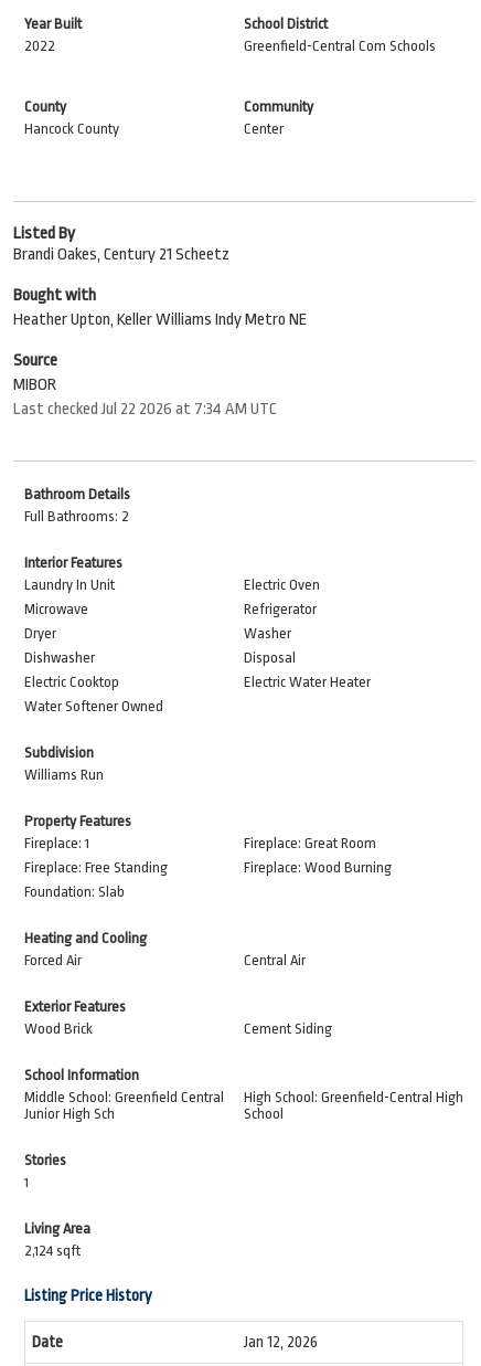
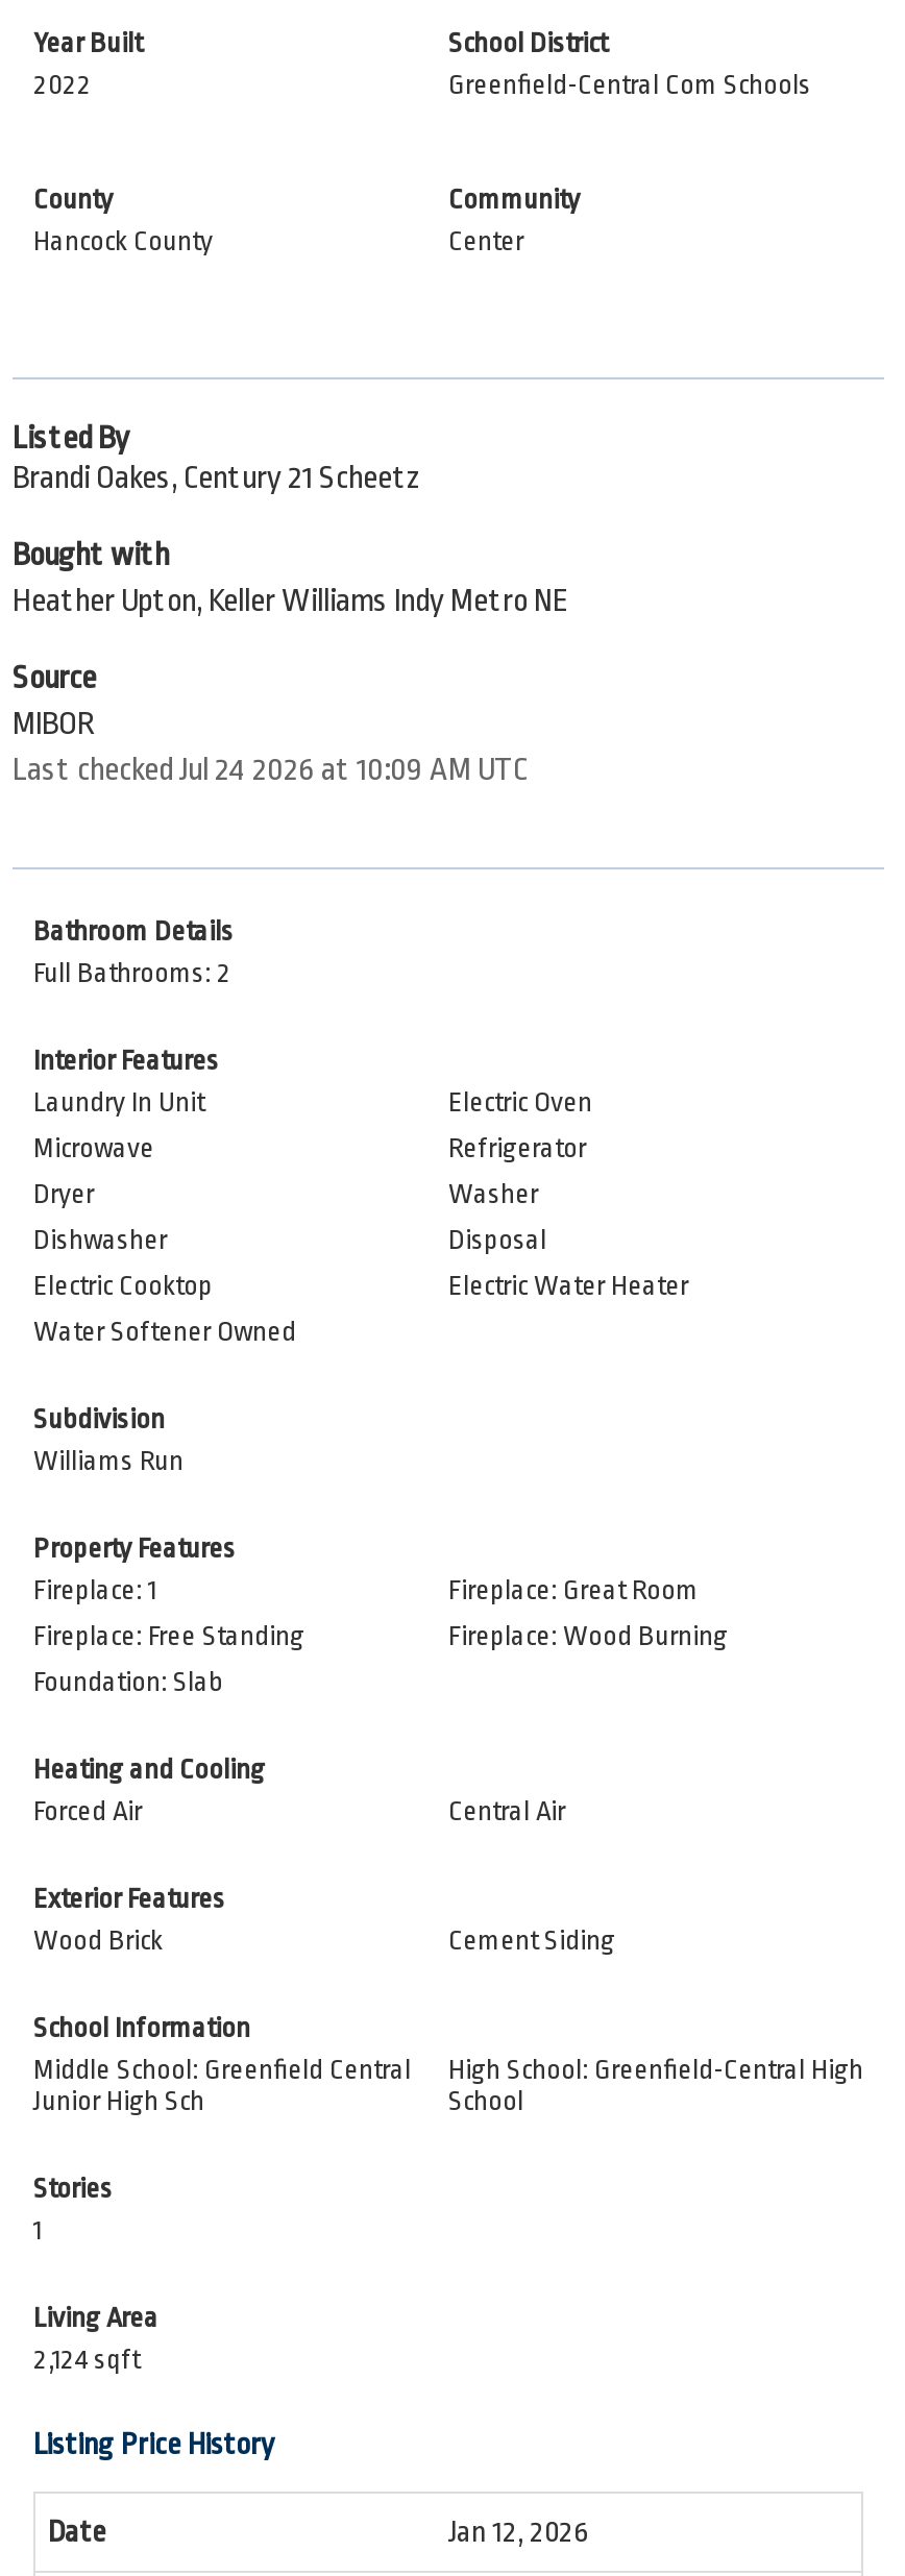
[13,400,277,419] Last checked Jul 22 2026 at 7:34 AM UTC -> [13,753,528,788] Last checked Jul 24 2026 at 10:09 AM UTC

